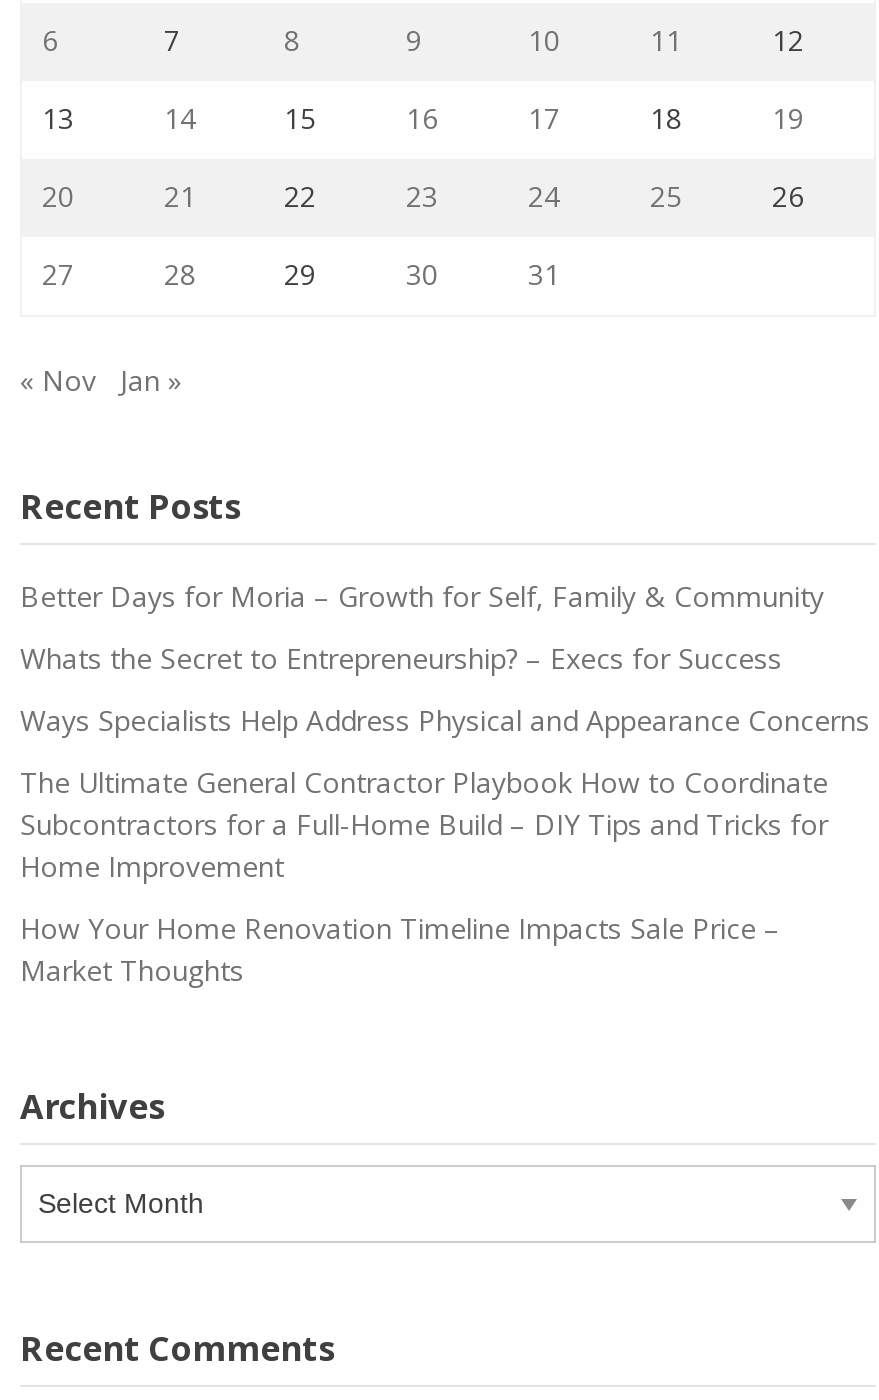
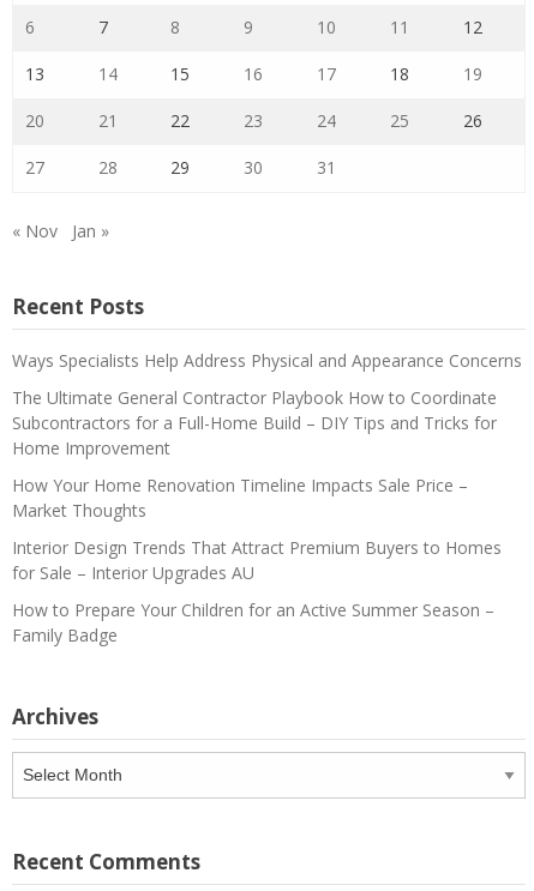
[20,577,824,677] Better Days for Moria – Growth for Self, Family & Community | Whats the Secret to Entrepreneurship? – Execs for Success -> none
moved [20,701,870,989] -> [12,349,522,522]: Ways Specialists Help Address Physical and Appearance Concerns | The Ultimate General Contractor Playbook How to Coordinate | Subcontractors for a Full-Home Build – DIY Tips and Tricks for | Home Improvement | How Your Home Renovation Timeline Impacts Sale Price – | Market Thoughts
none -> [12,536,502,646] Interior Design Trends That Attract Premium Buyers to Homes | for Sale – Interior Upgrades AU | How to Prepare Your Children for an Active Summer Season – | Family Badge

